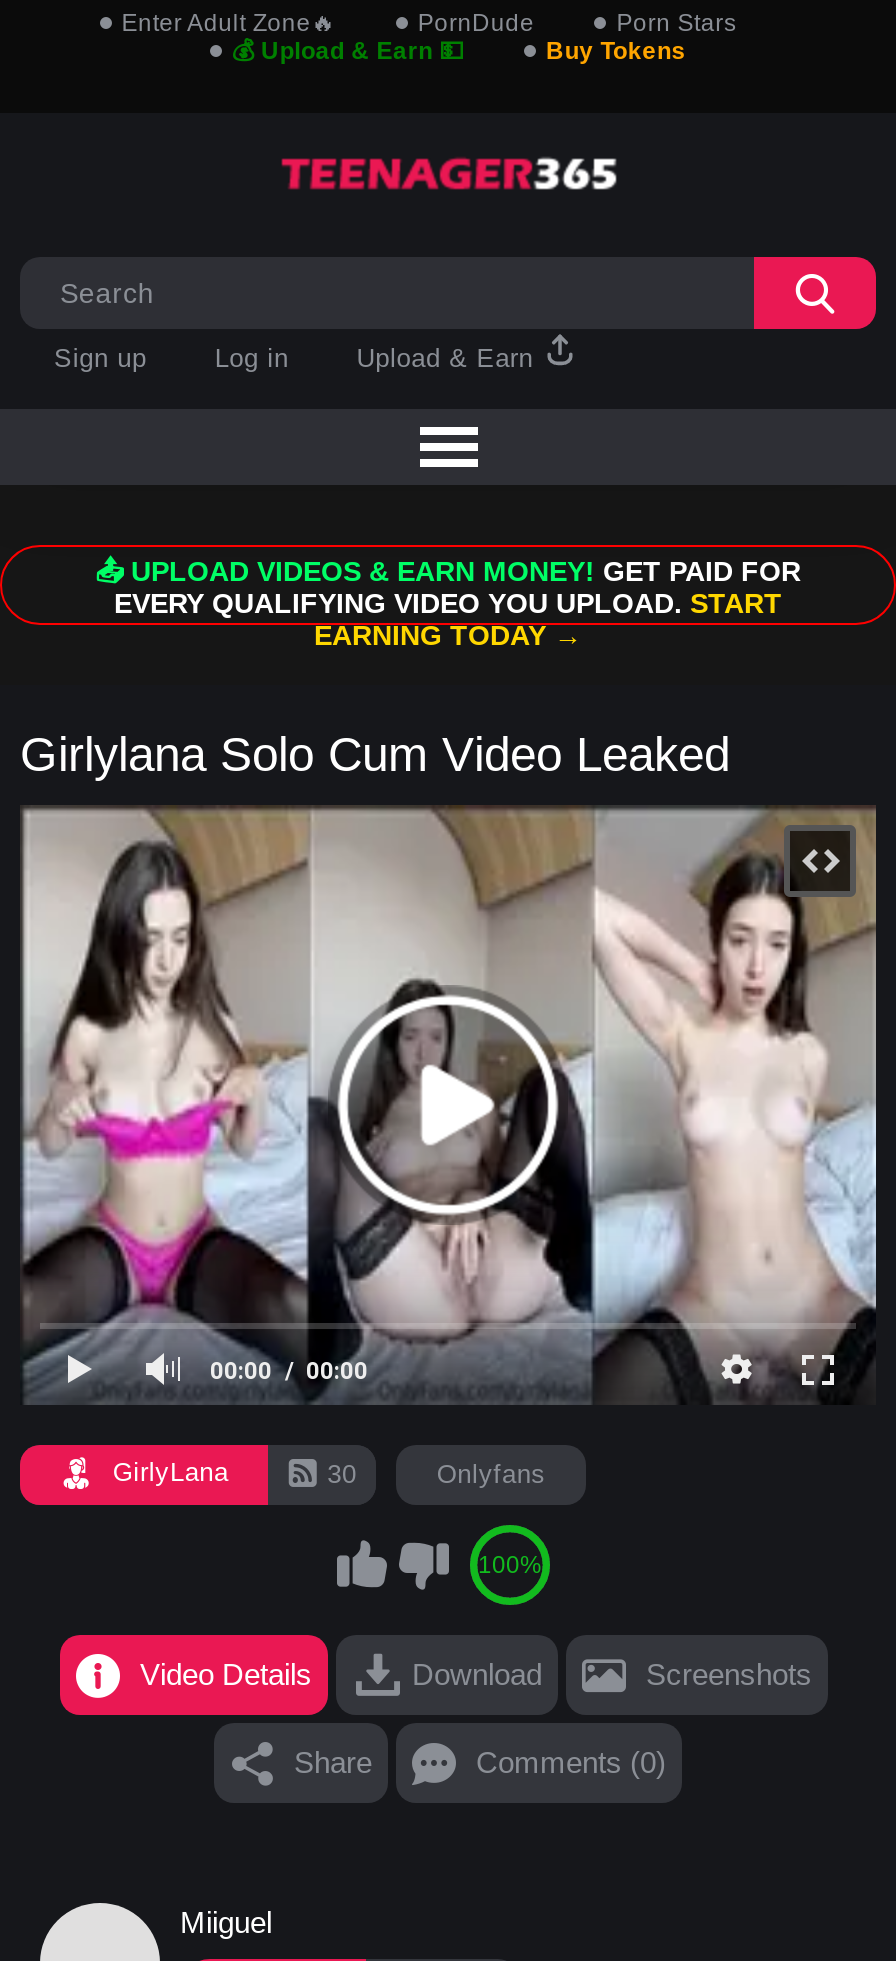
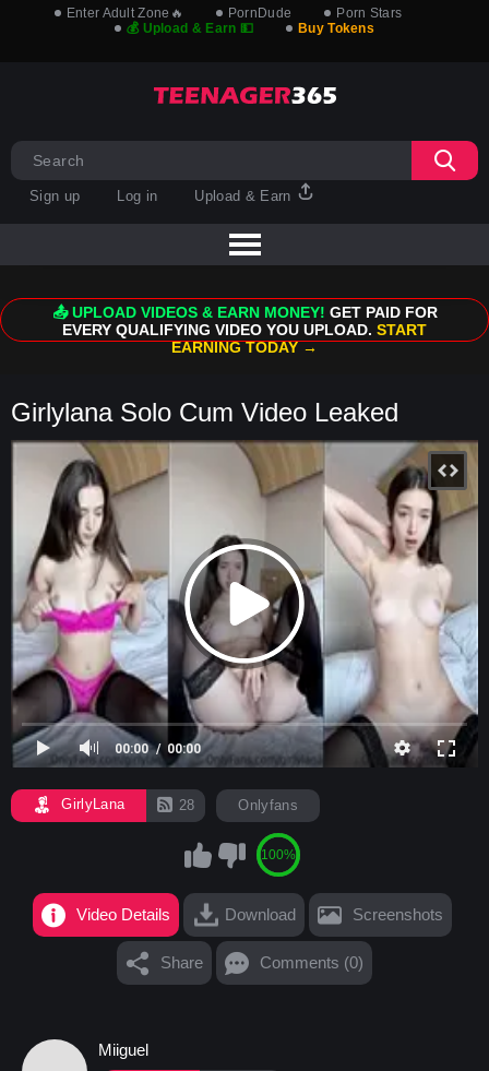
[327,1458,357,1488] 30 -> [179,797,195,813] 28

